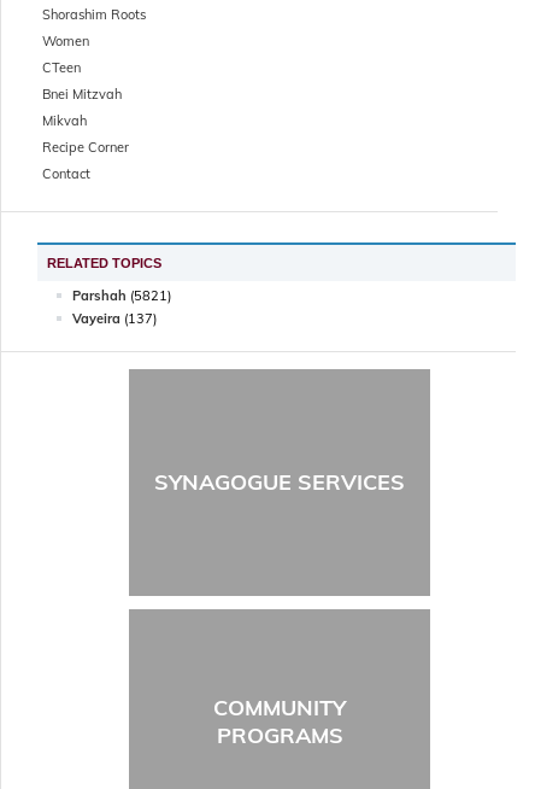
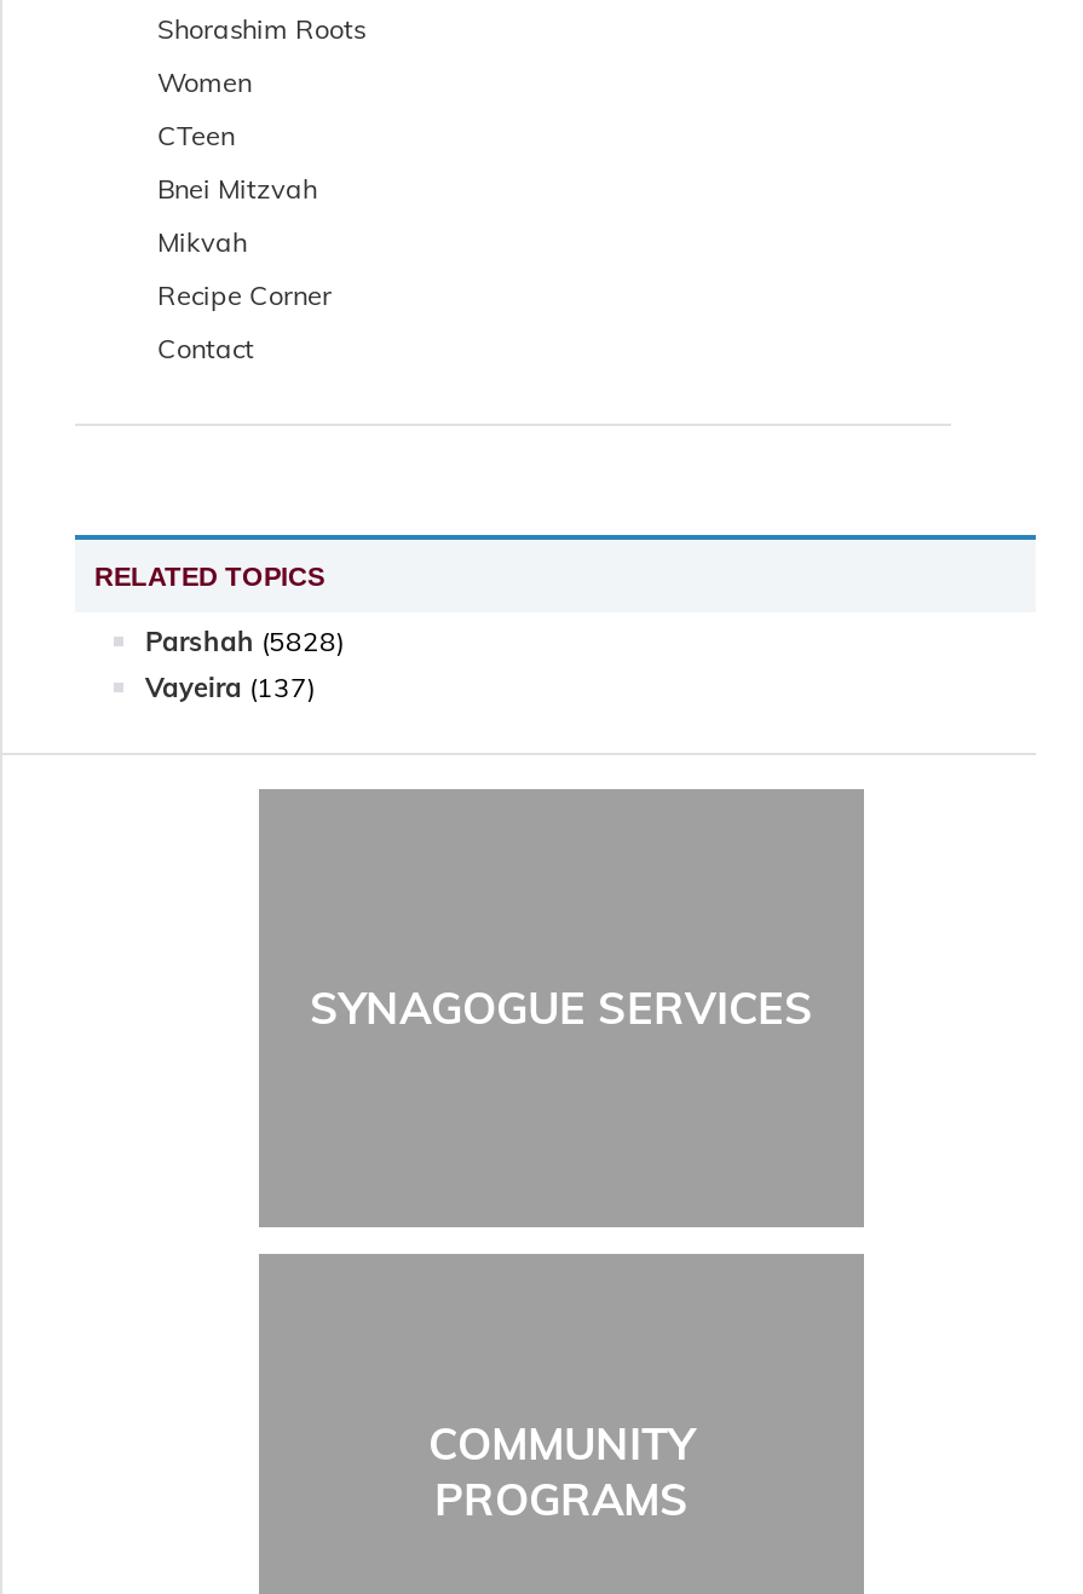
[72,287,171,304] Parshah (5821) -> [145,625,344,658] Parshah (5828)

